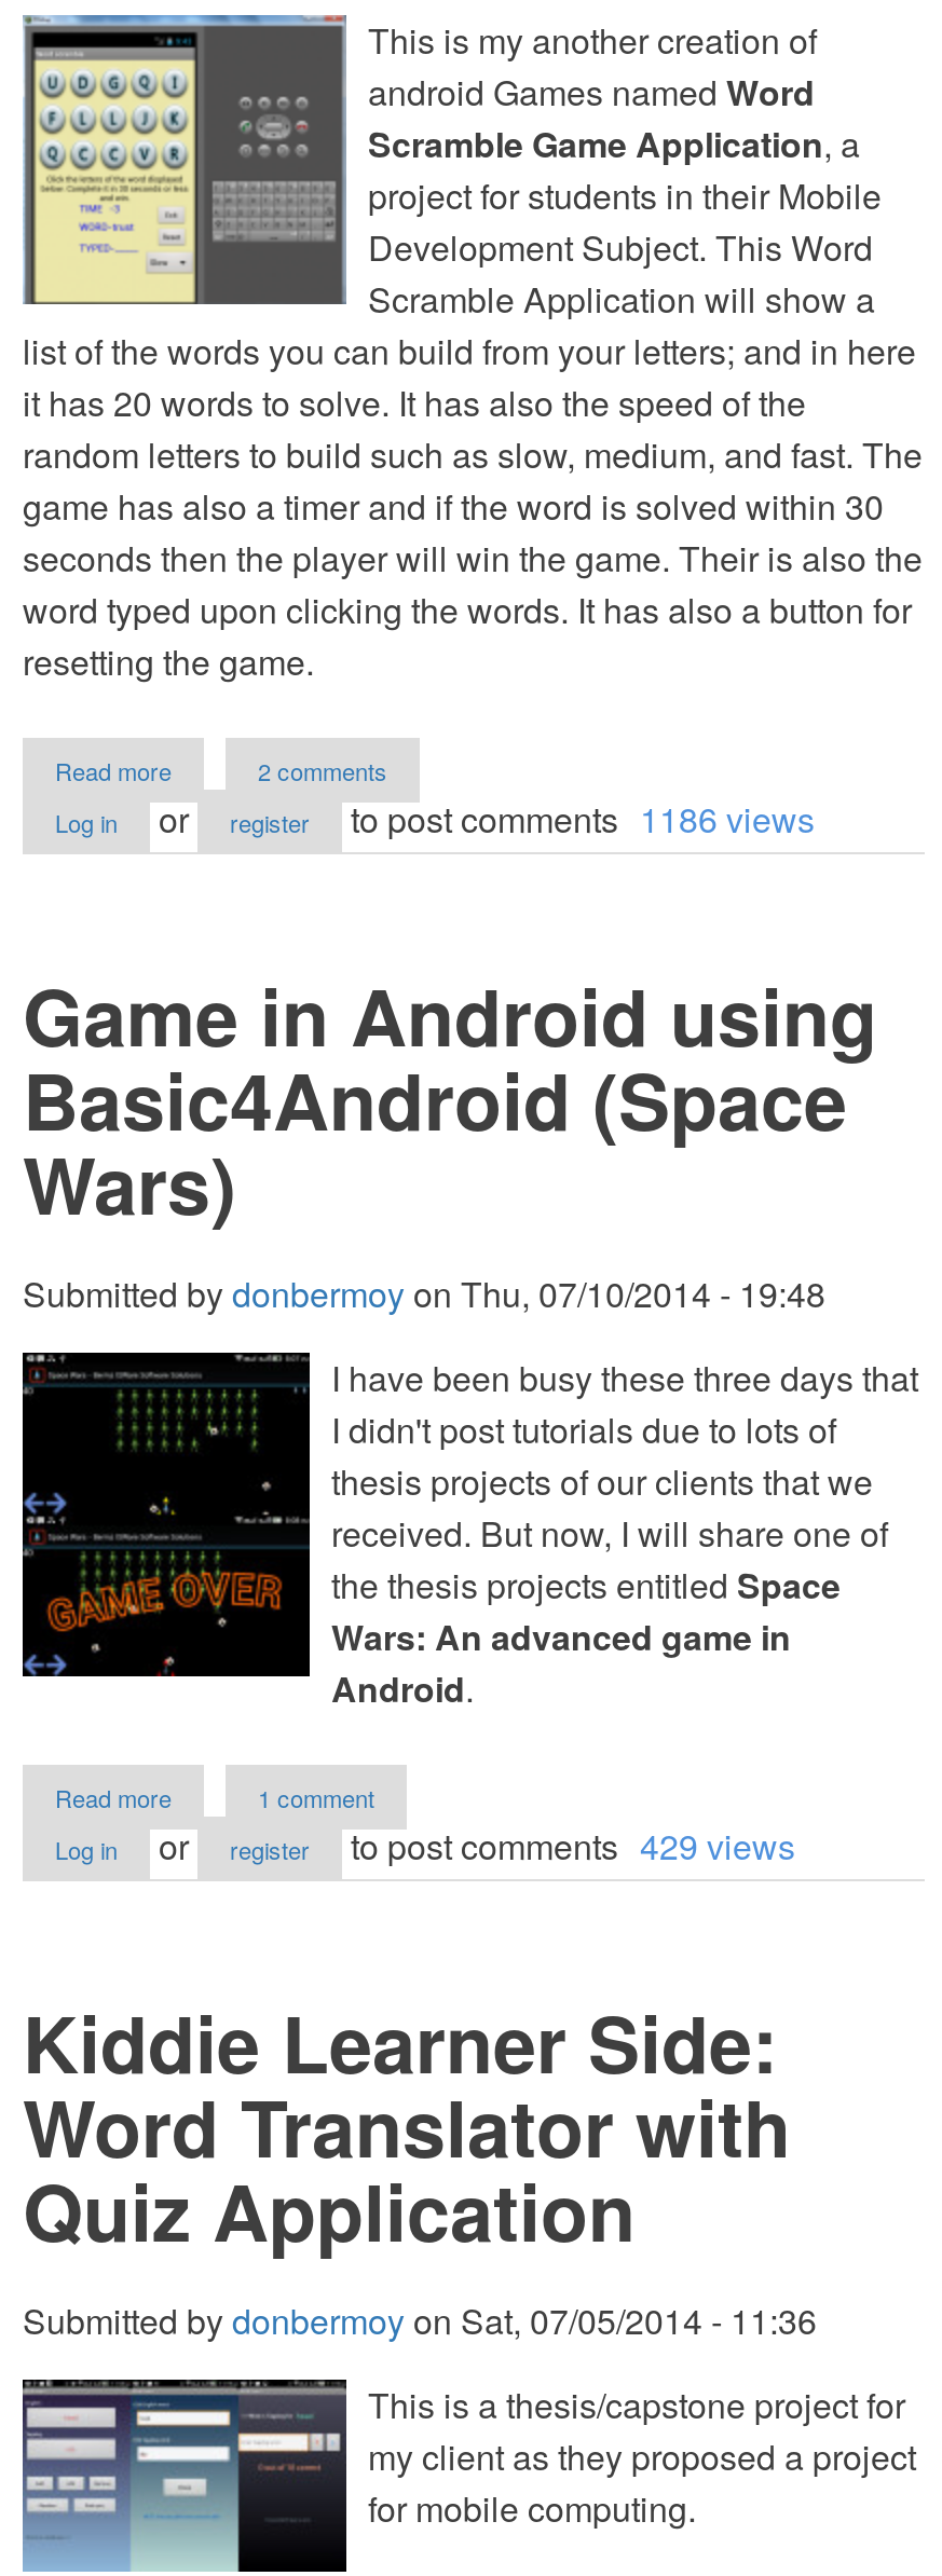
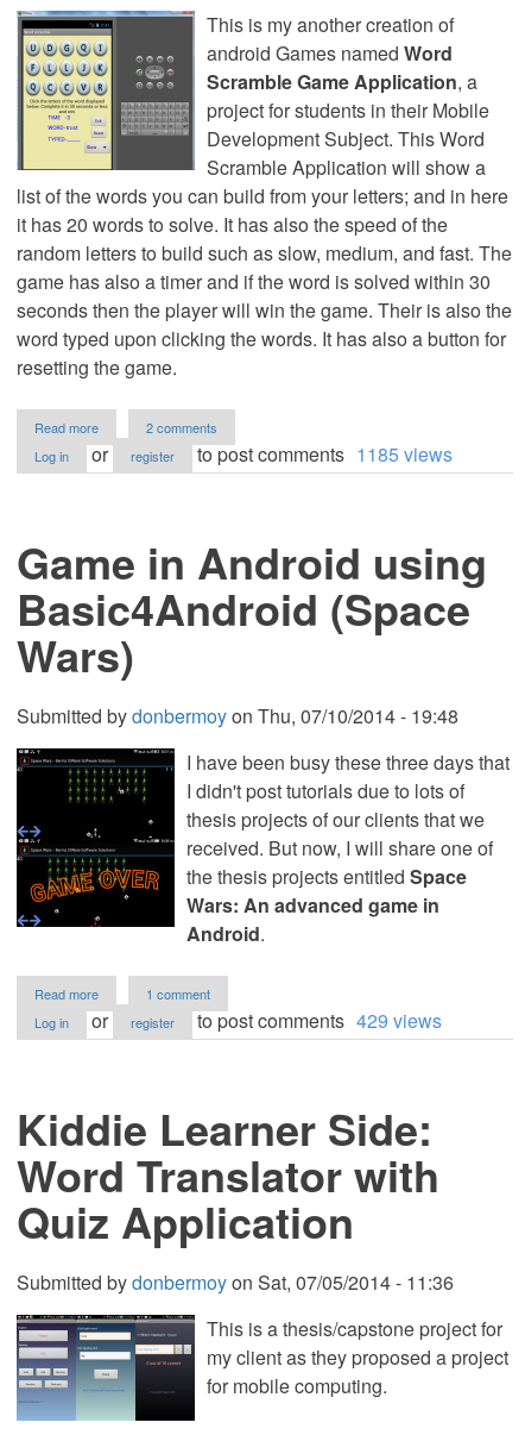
[342,794,815,844] to post comments 1186 views -> [192,440,453,468] to post comments 1185 views

